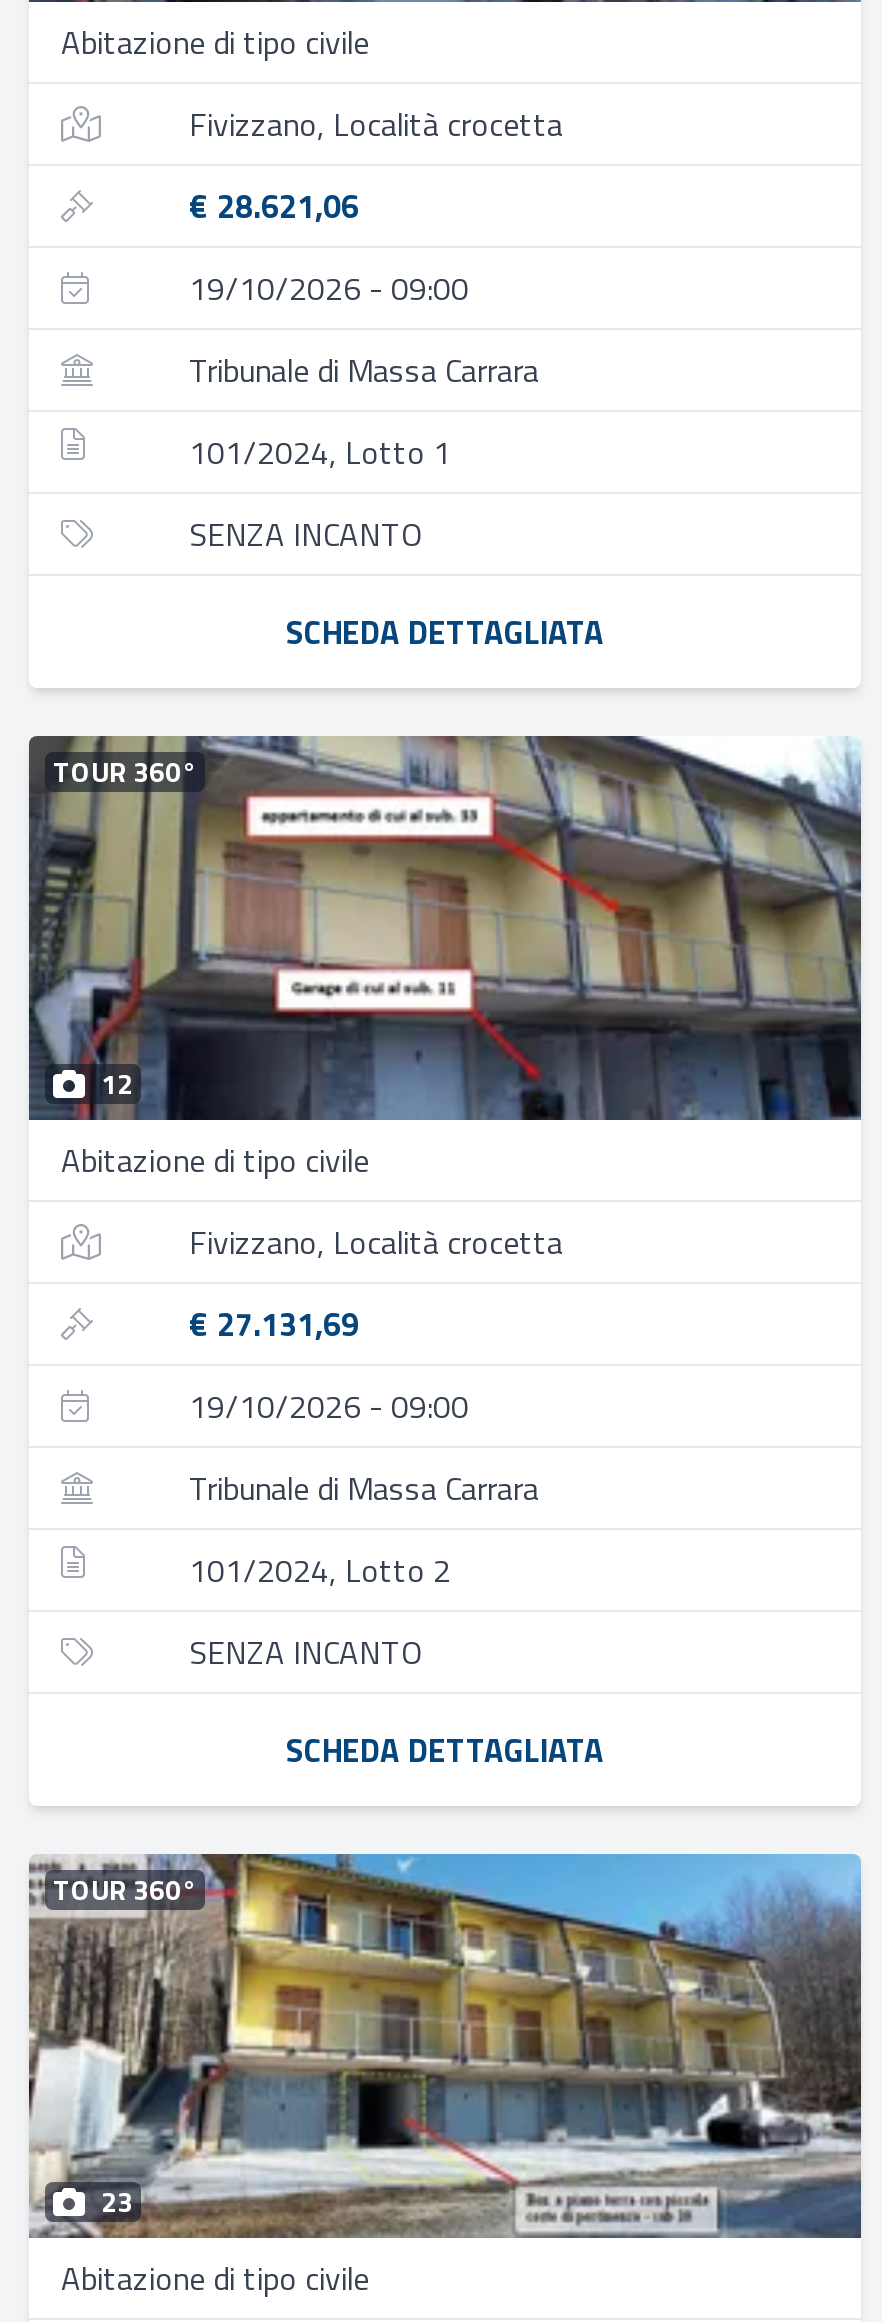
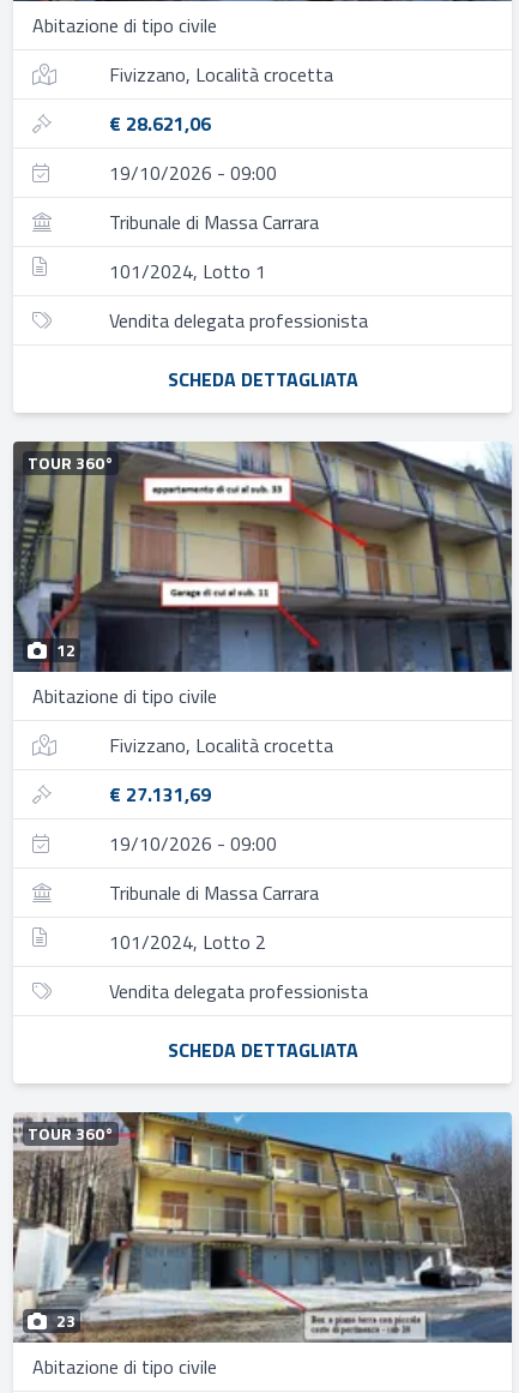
[189,510,423,558] SENZA INCANTO -> [109,306,368,335] Vendita delegata professionista
[189,1628,423,1676] SENZA INCANTO -> [109,977,368,1005] Vendita delegata professionista

